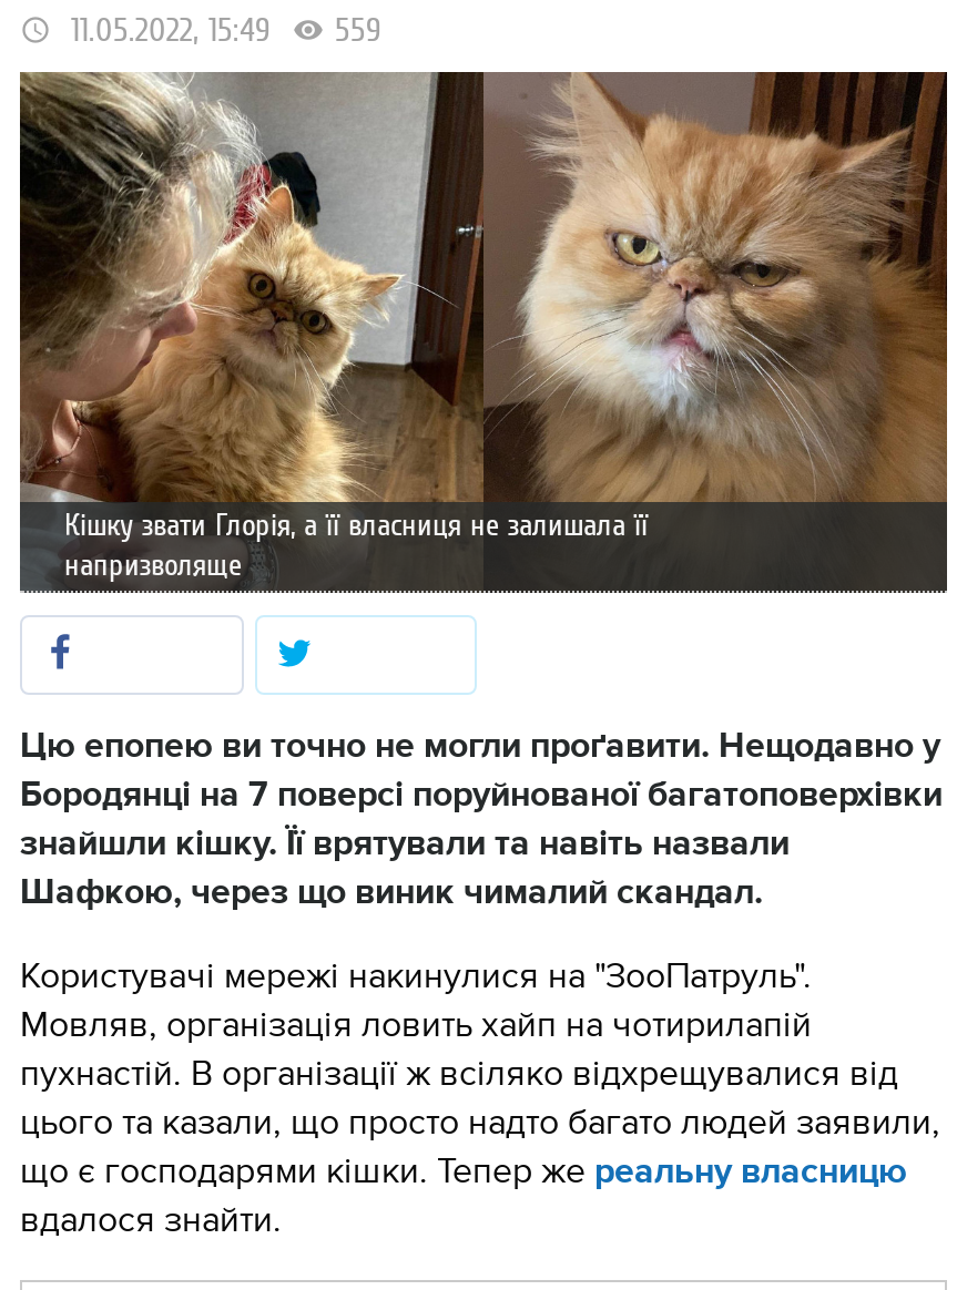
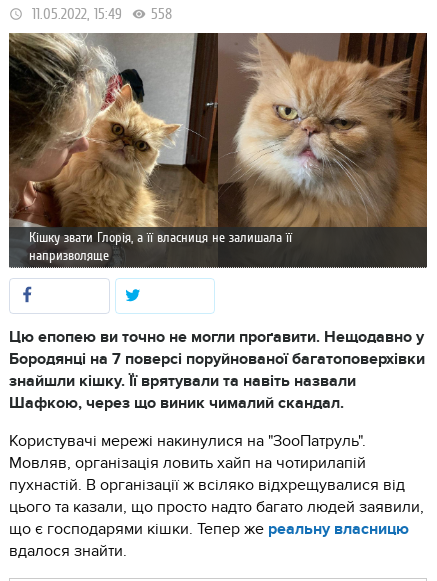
[71,12,381,50] 11.05.2022, 15:49 559 -> [32,6,172,23] 11.05.2022, 15:49 558

